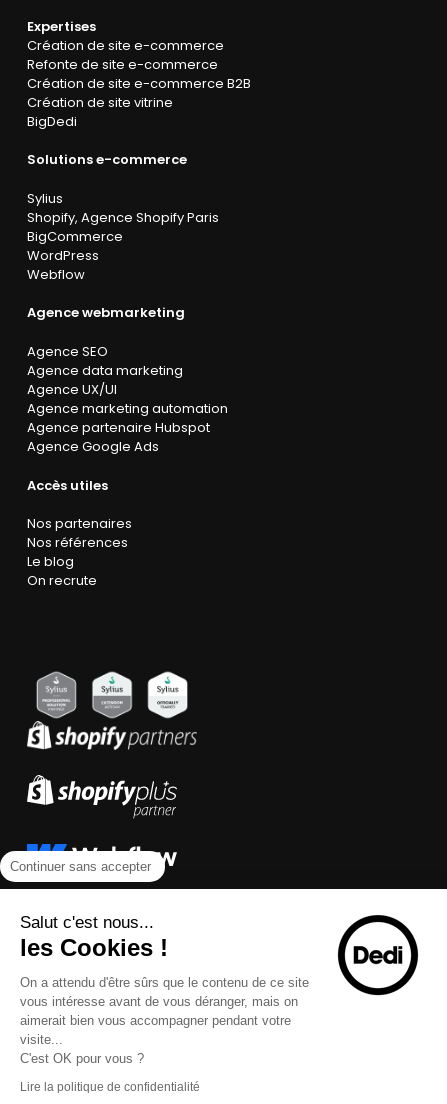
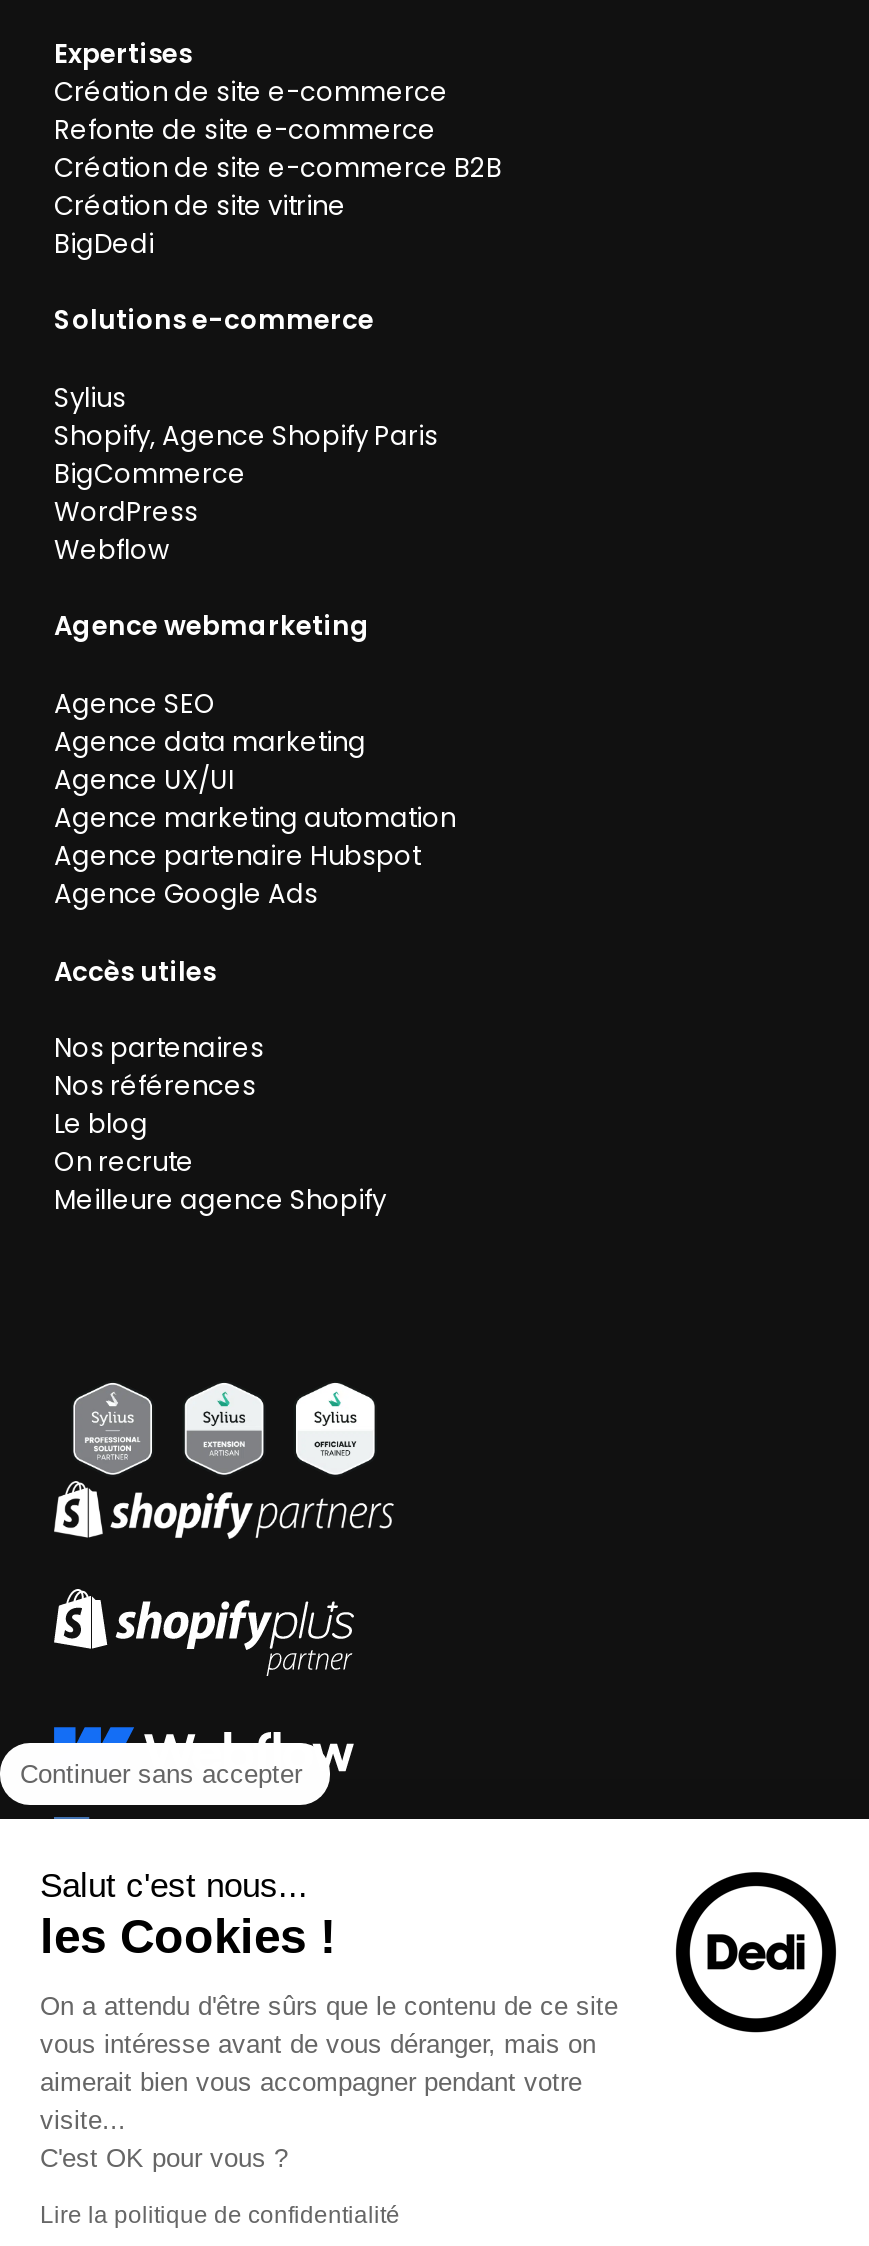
none -> [54,1181,386,1219] Meilleure agence Shopify

